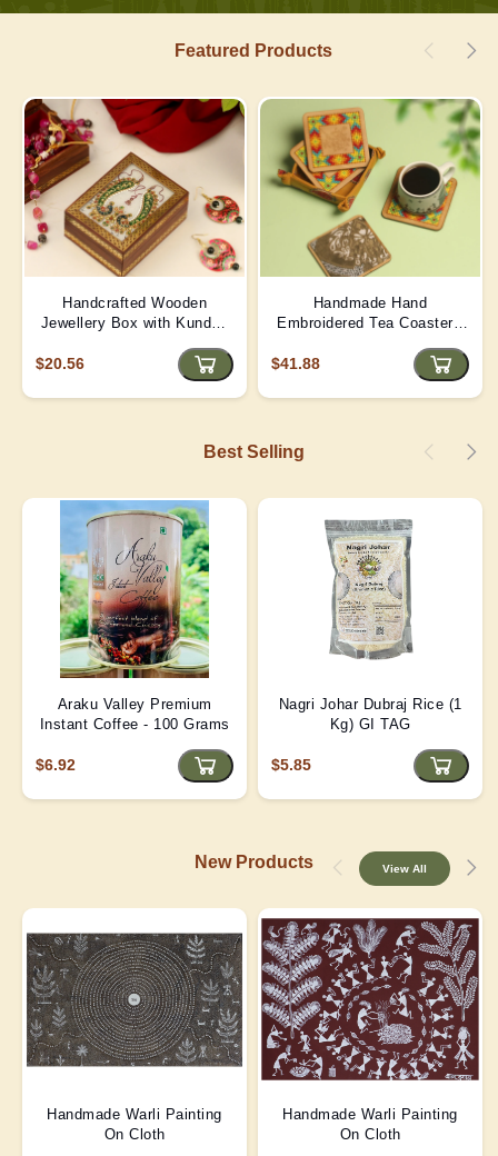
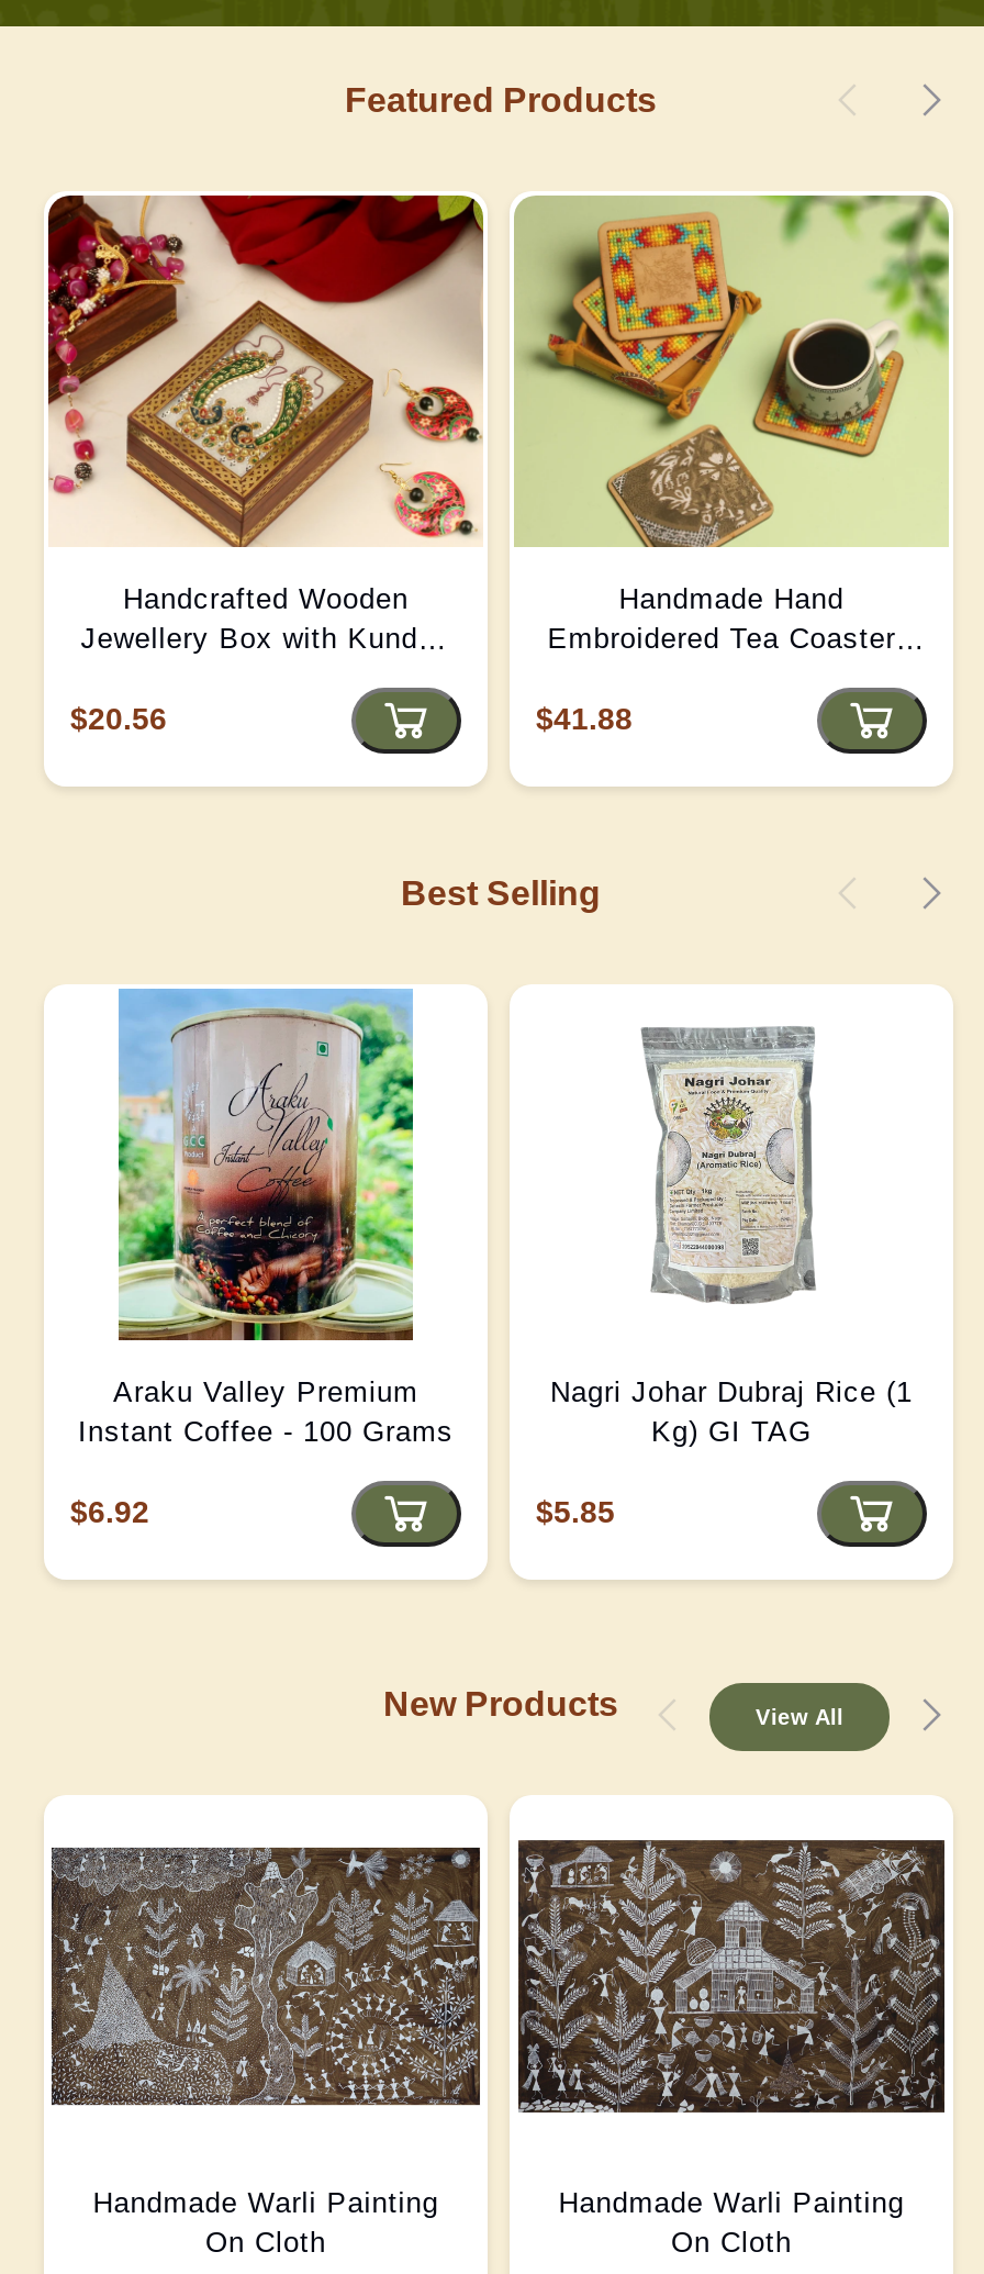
[260,917,480,1082] [image] -> [516,1815,947,2136] [image]
[27,933,242,1067] [image] -> [51,1846,481,2107] [image]

